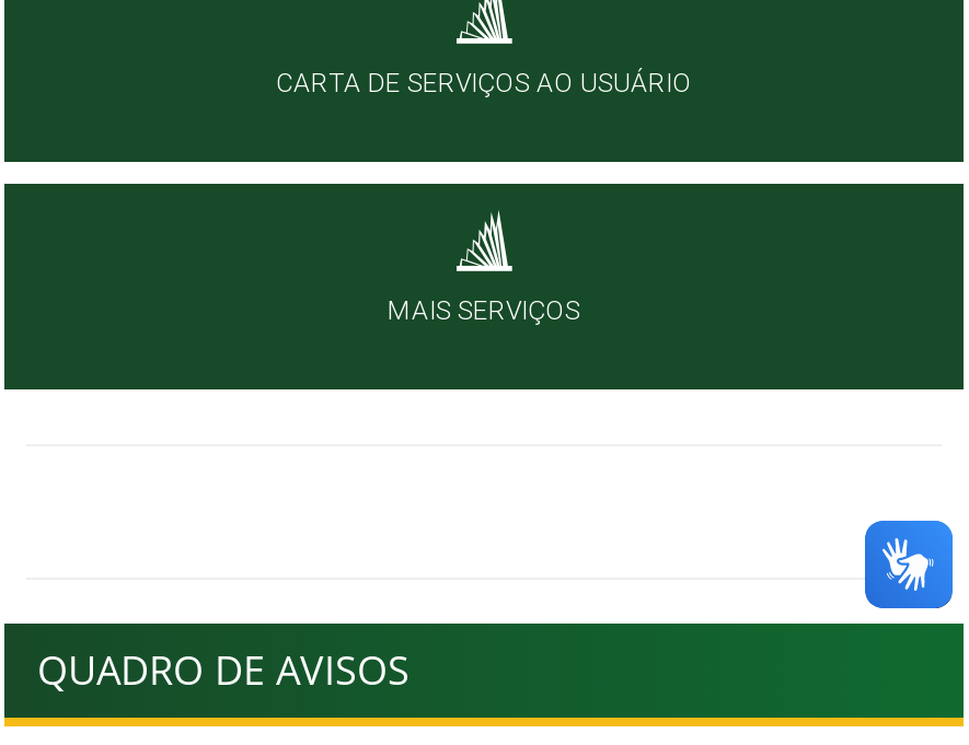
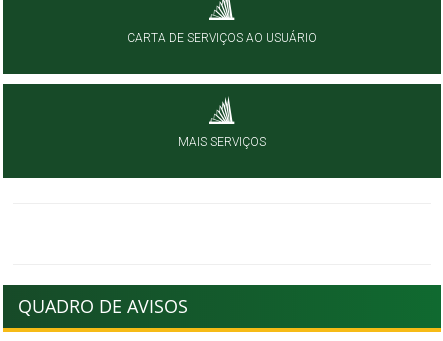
[863,519,955,610] [image] -> none

